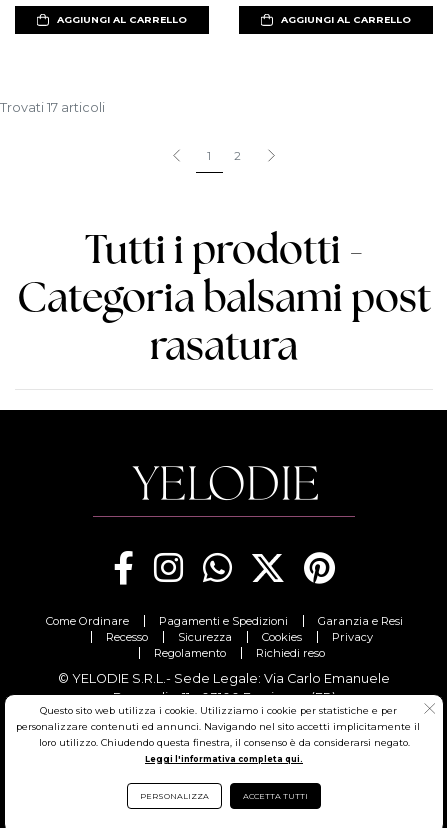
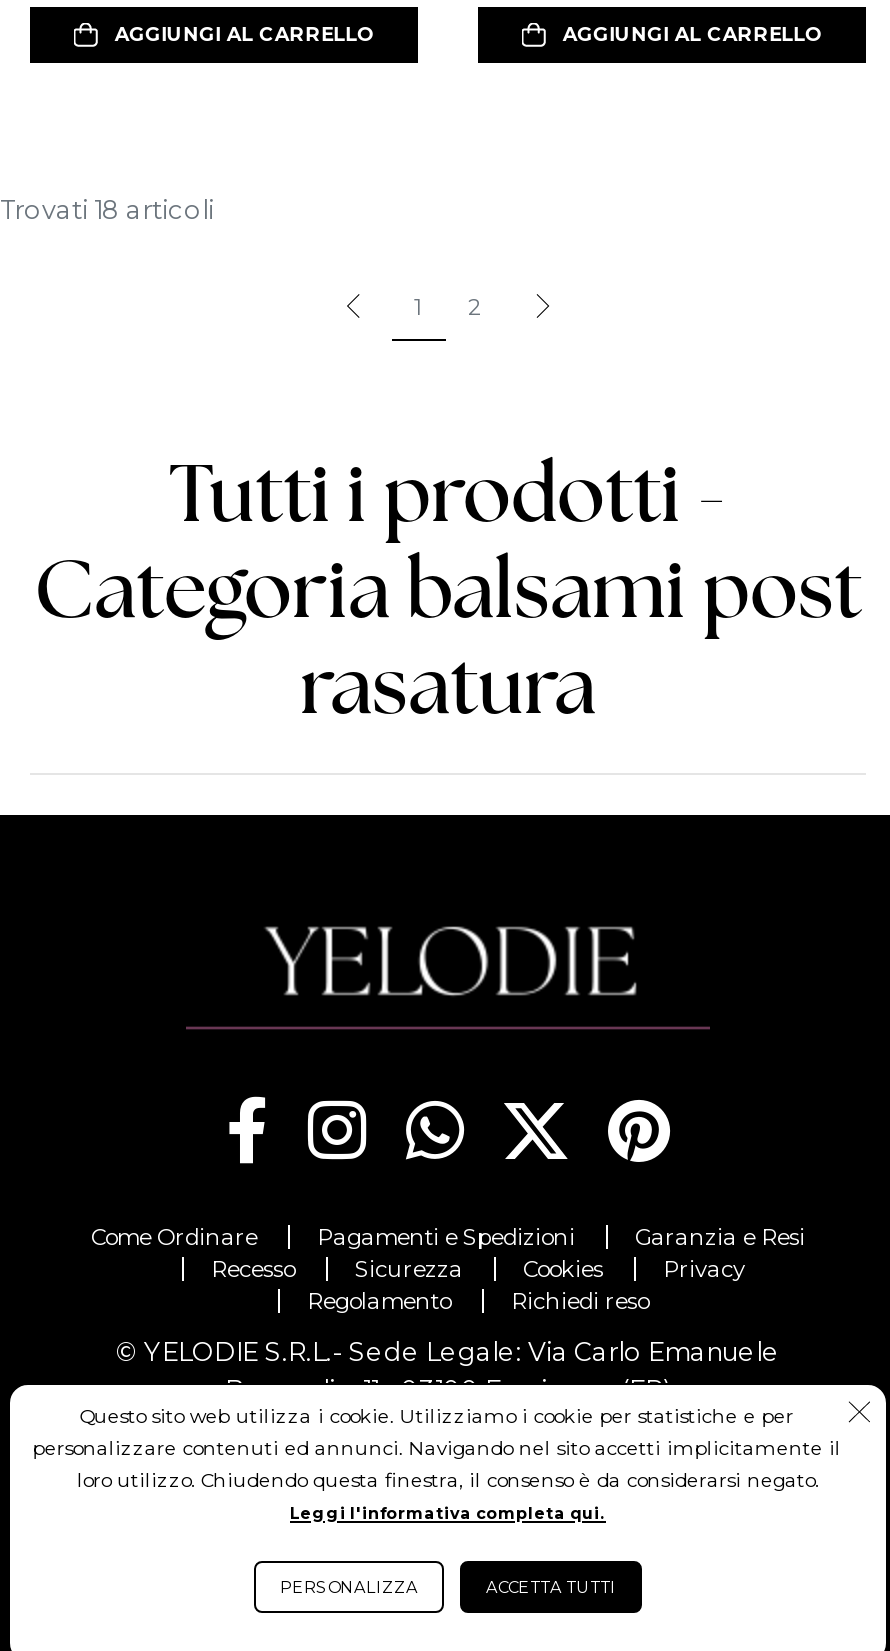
[0,100,105,115] Trovati 17 articoli -> [0,195,214,225] Trovati 18 articoli

